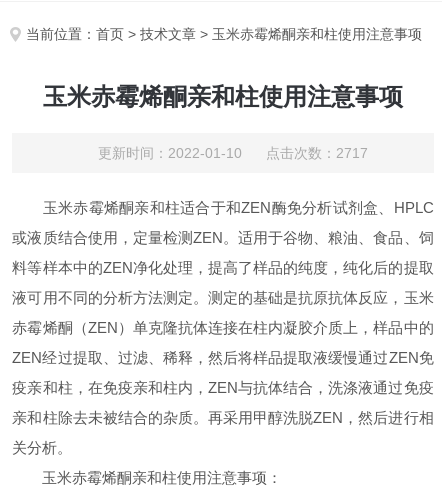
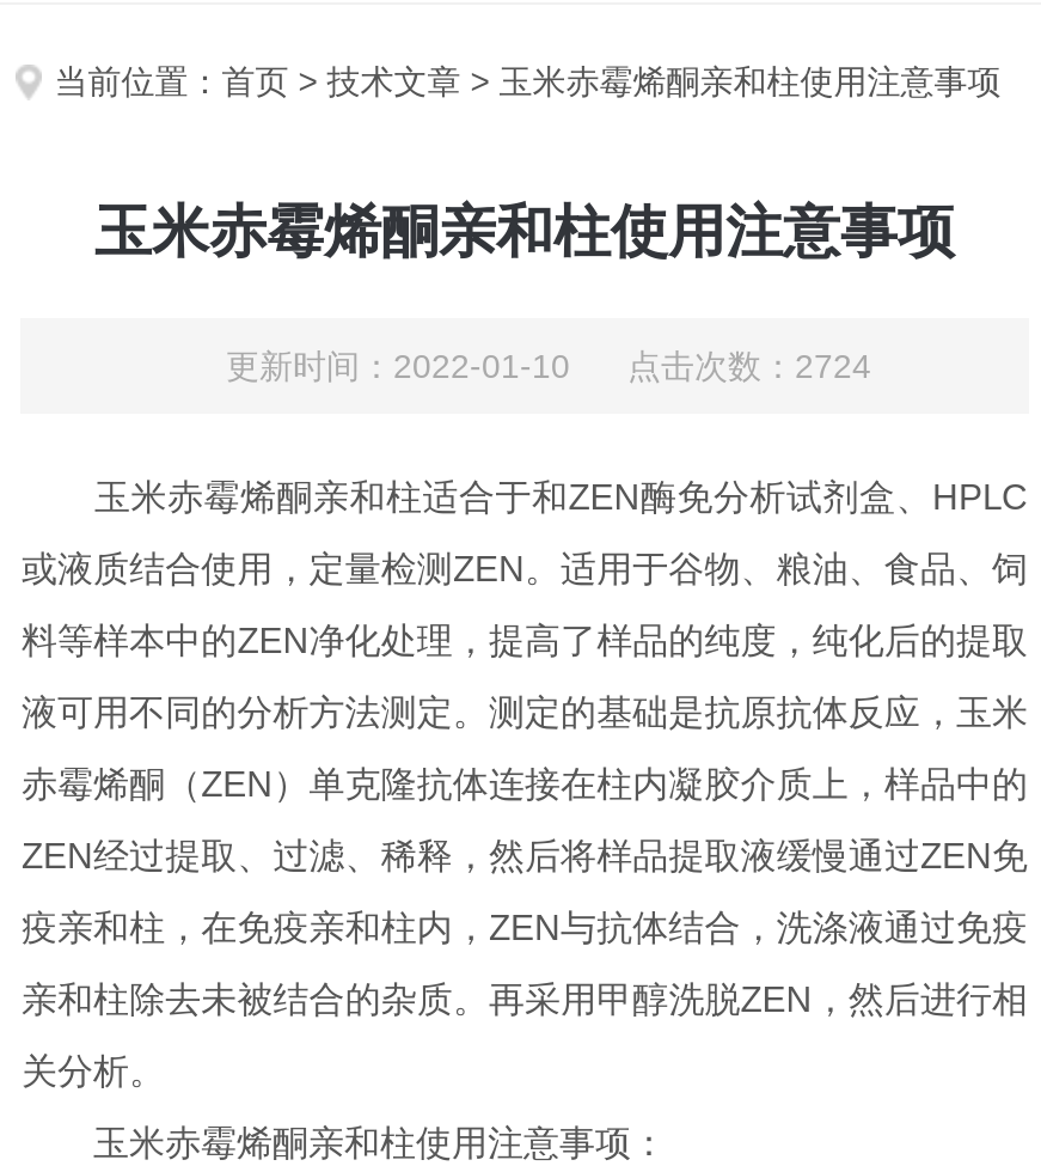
[98,145,368,161] 更新时间：2022-01-10 点击次数：2717 -> [226,346,871,385] 更新时间：2022-01-10 点击次数：2724

